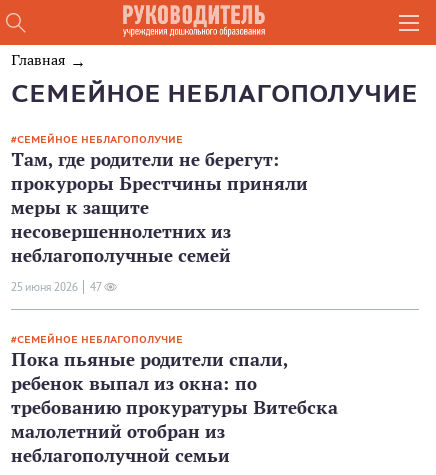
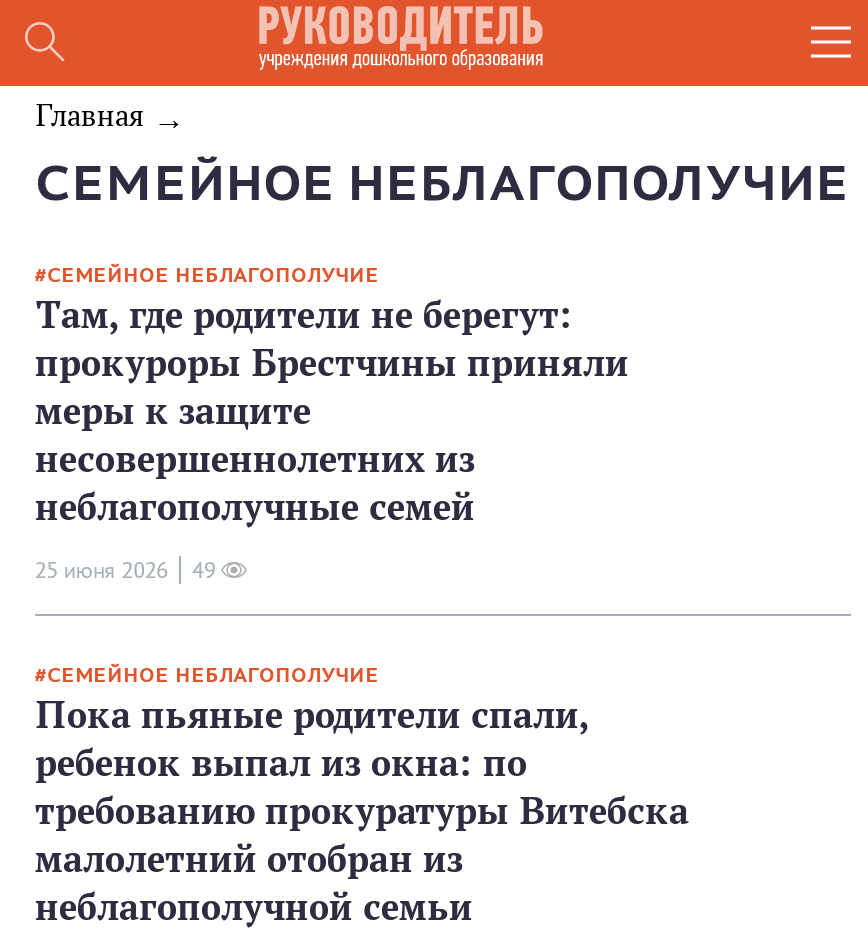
[11,281,102,293] 25 июня 2026 47 -> [35,558,216,582] 25 июня 2026 49

